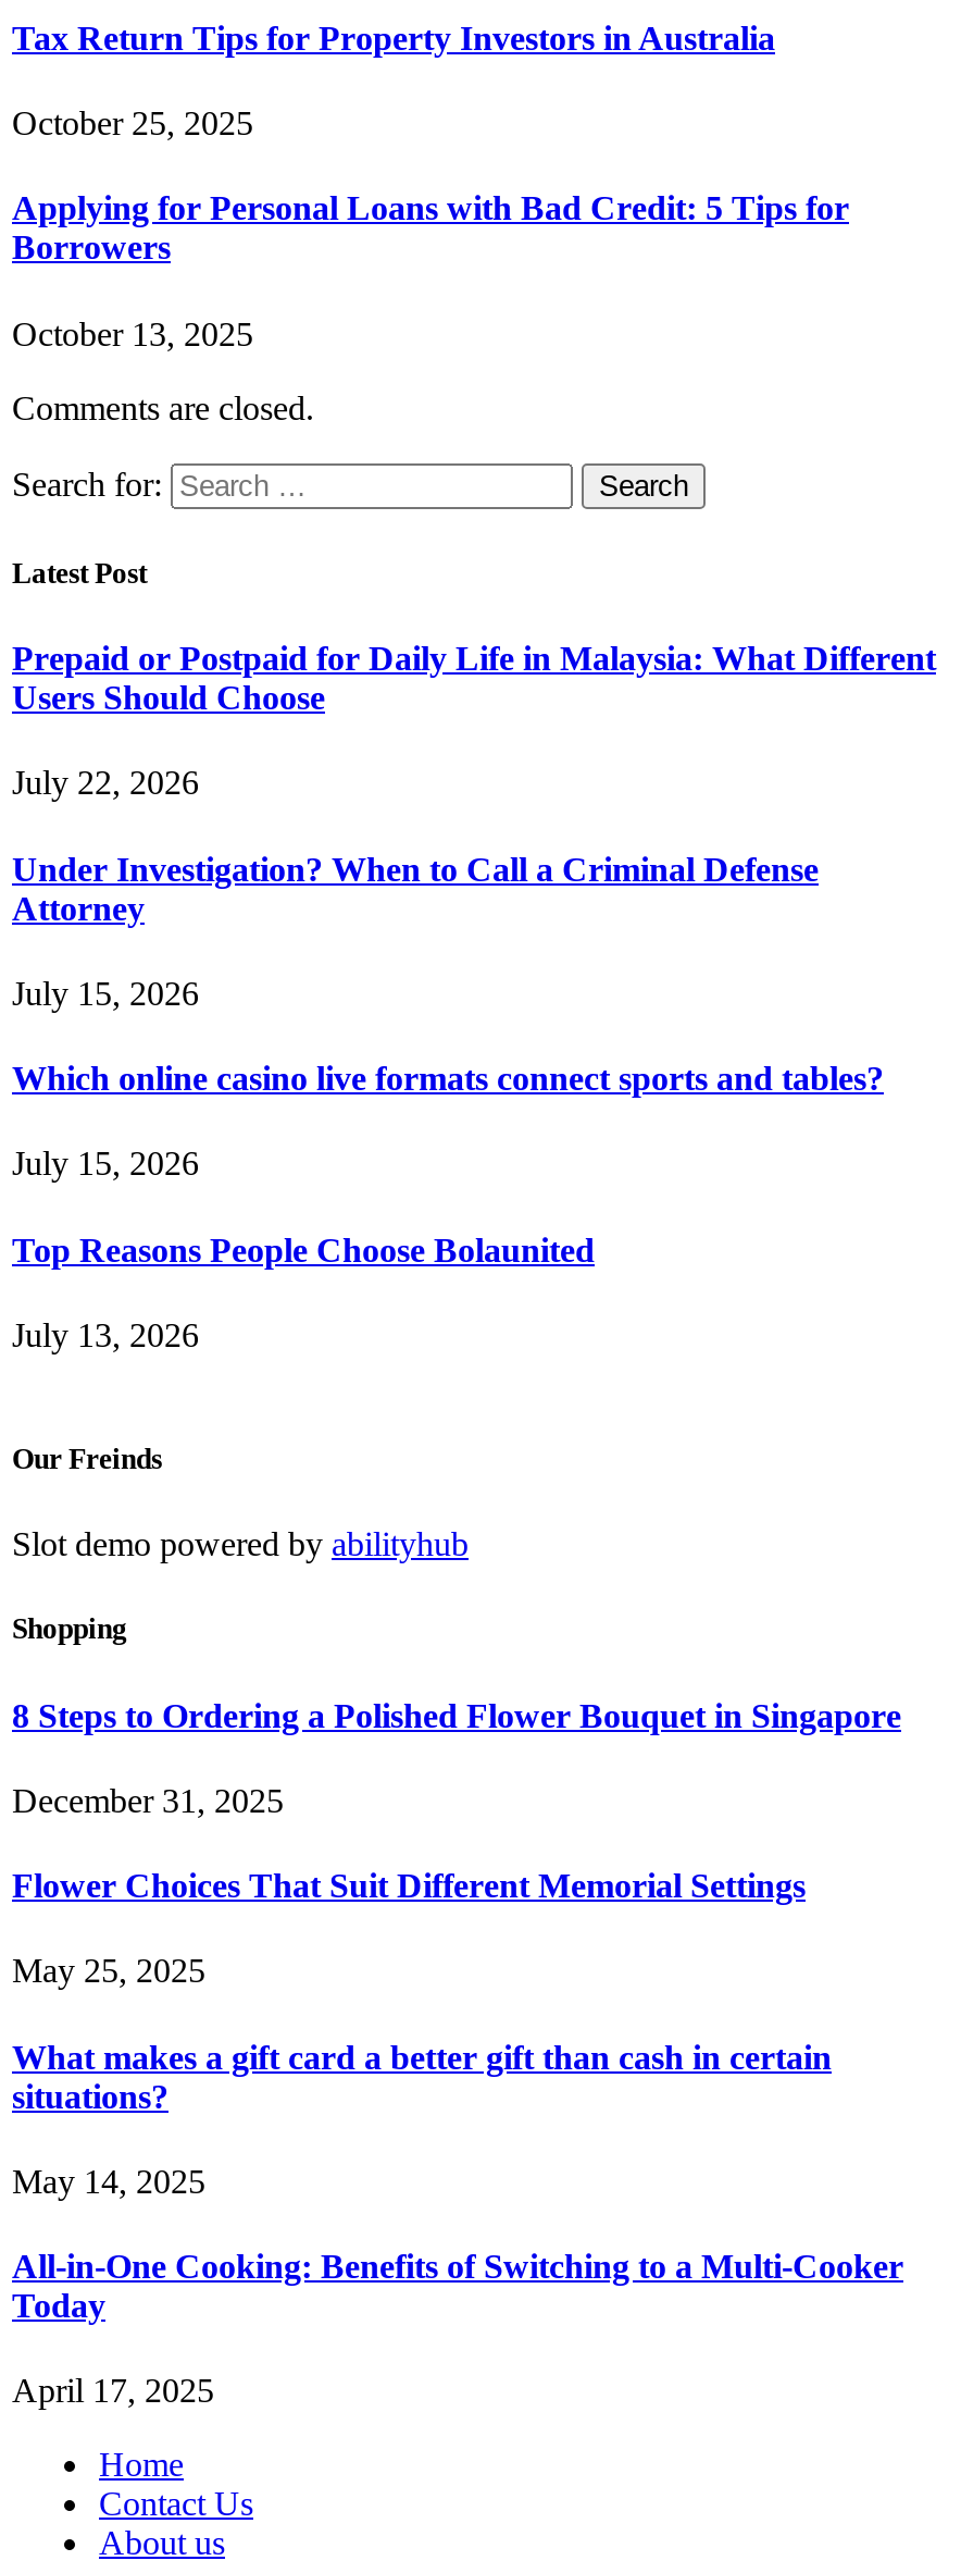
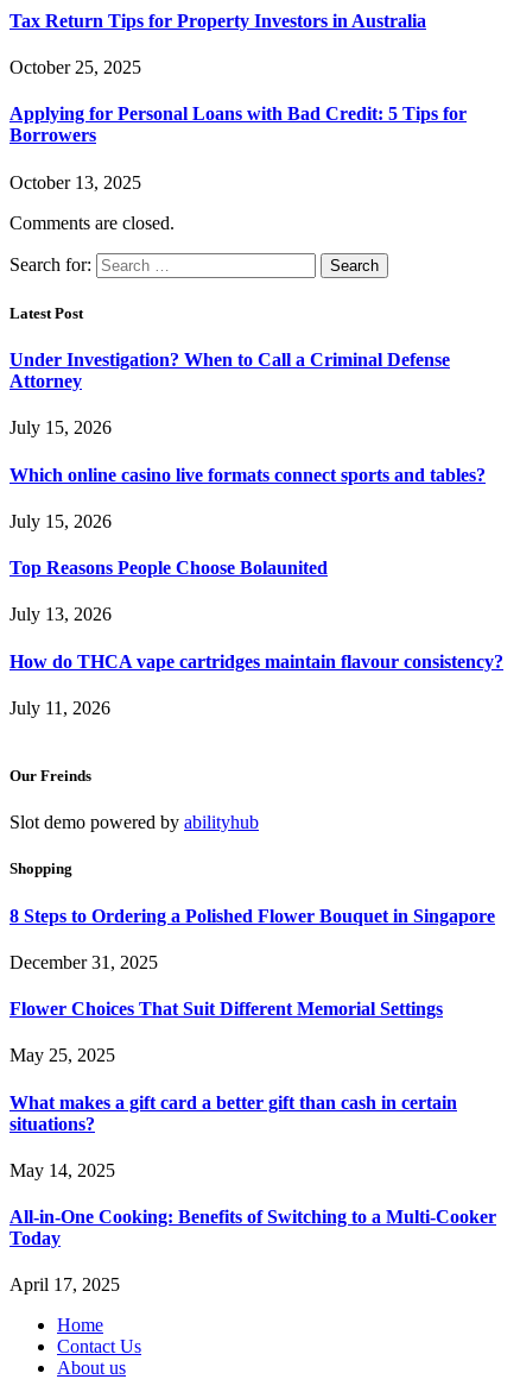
[12,640,936,801] Prepaid or Postpaid for Daily Life in Malaysia: What Different | Users Should Choose | July 22, 2026 -> none
moved [12,850,884,1353] -> [9,350,486,625]: Under Investigation? When to Call a Criminal Defense | Attorney | July 15, 2026 | Which online casino live formats connect sports and tables? | July 15, 2026 | Top Reasons People Choose Bolaunited | July 13, 2026
none -> [9,651,503,718] How do THCA vape cartridges maintain flavour consistency? | July 11, 2026

